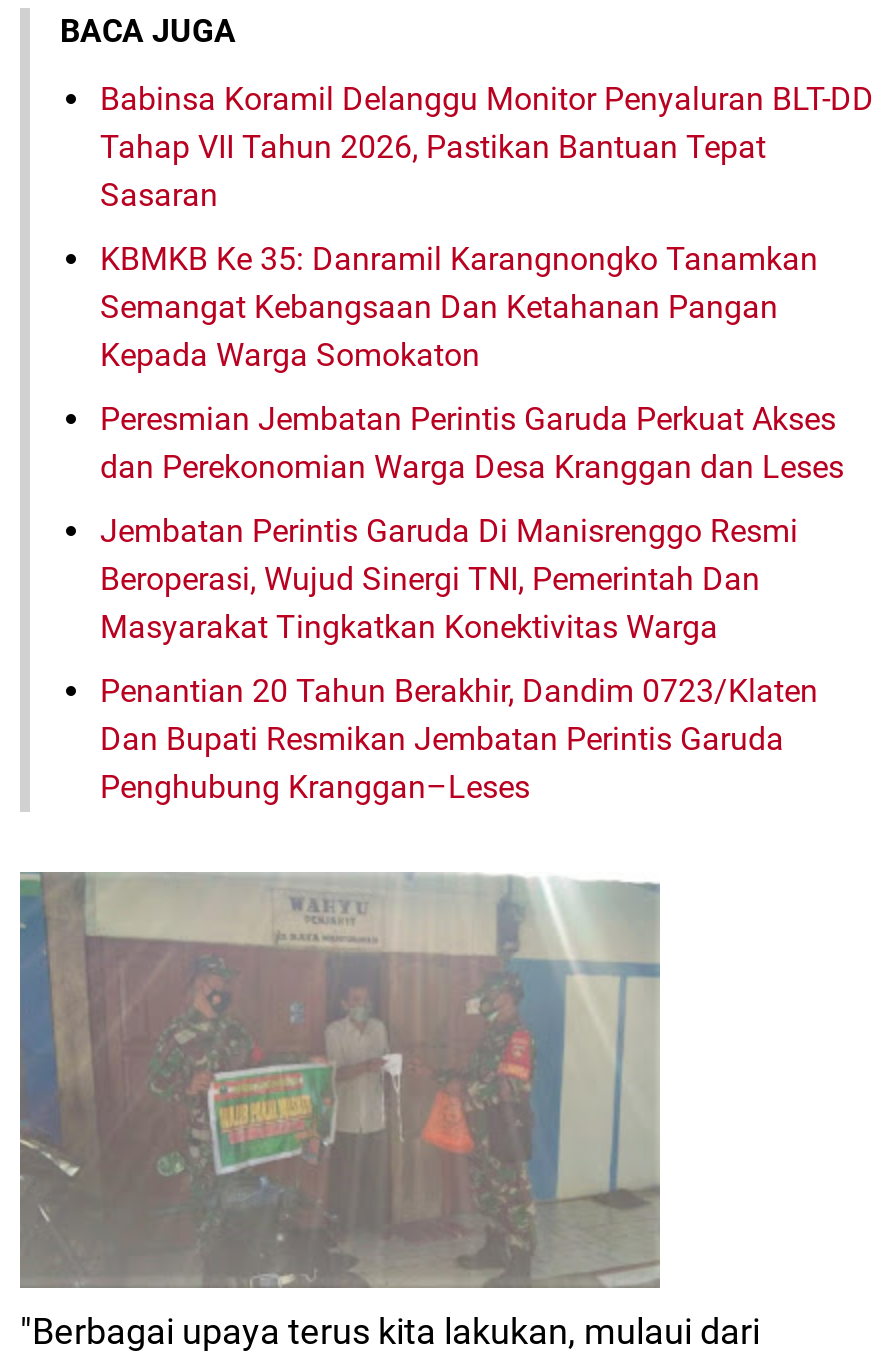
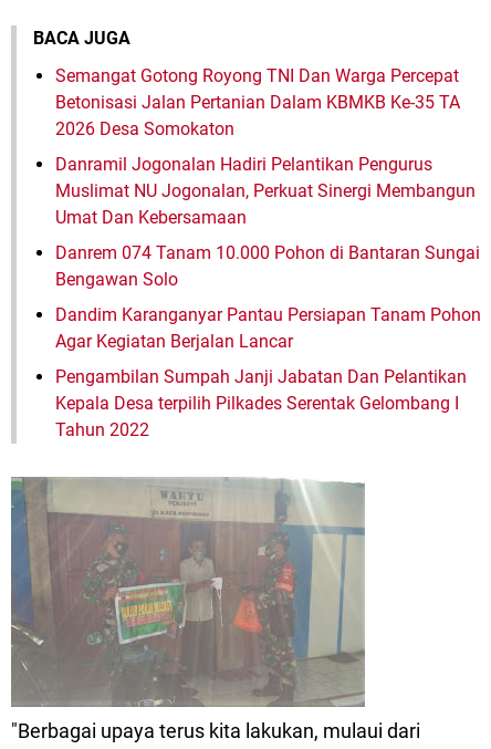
[100,80,874,214] Babinsa Koramil Delanggu Monitor Penyaluran BLT-DD | Tahap VII Tahun 2026, Pastikan Bantuan Tepat | Sasaran -> [55,65,460,140] Semangat Gotong Royong TNI Dan Warga Percepat | Betonisasi Jalan Pertanian Dalam KBMKB Ke-35 TA | 2026 Desa Somokaton
[100,240,818,374] KBMKB Ke 35: Danramil Karangnongko Tanamkan | Semangat Kebangsaan Dan Ketahanan Pangan | Kepada Warga Somokaton -> [55,154,476,228] Danramil Jogonalan Hadiri Pelantikan Pengurus | Muslimat NU Jogonalan, Perkuat Sinergi Membangun | Umat Dan Kebersamaan
[100,400,844,486] Peresmian Jembatan Perintis Garuda Perkuat Akses | dan Perekonomian Warga Desa Kranggan dan Leses -> [55,243,480,290] Danrem 074 Tanam 10.000 Pohon di Bantaran Sungai | Bengawan Solo
[100,512,798,646] Jembatan Perintis Garuda Di Manisrenggo Resmi | Beroperasi, Wujud Sinergi TNI, Pemerintah Dan | Masyarakat Tingkatkan Konektivitas Warga -> [55,304,481,352] Dandim Karanganyar Pantau Persiapan Tanam Pohon | Agar Kegiatan Berjalan Lancar
[100,672,818,806] Penantian 20 Tahun Berakhir, Dandim 0723/Klaten | Dan Bupati Resmikan Jembatan Perintis Garuda | Penghubung Kranggan–Leses -> [55,366,467,441] Pengambilan Sumpah Janji Jabatan Dan Pelantikan | Kepala Desa terpilih Pilkades Serentak Gelombang I | Tahun 2022

